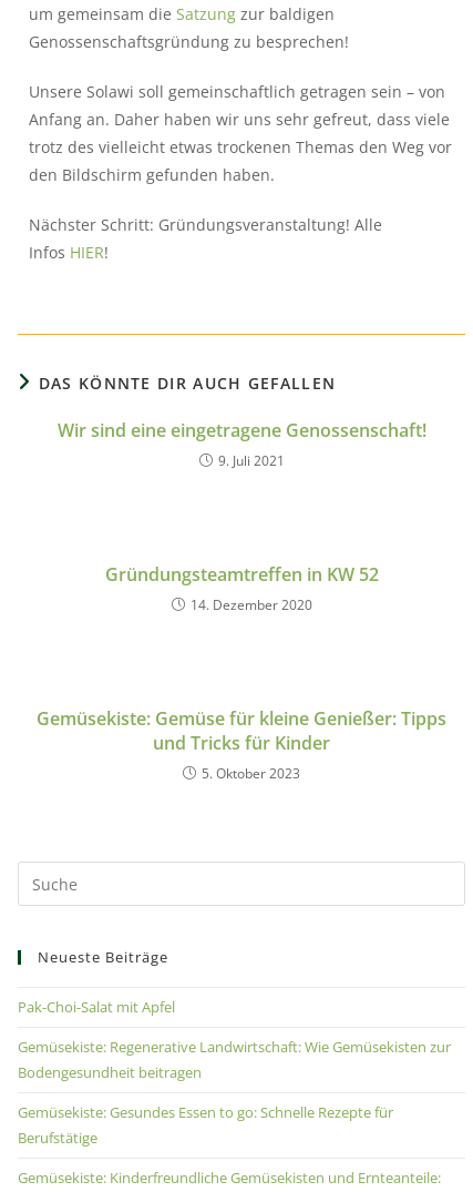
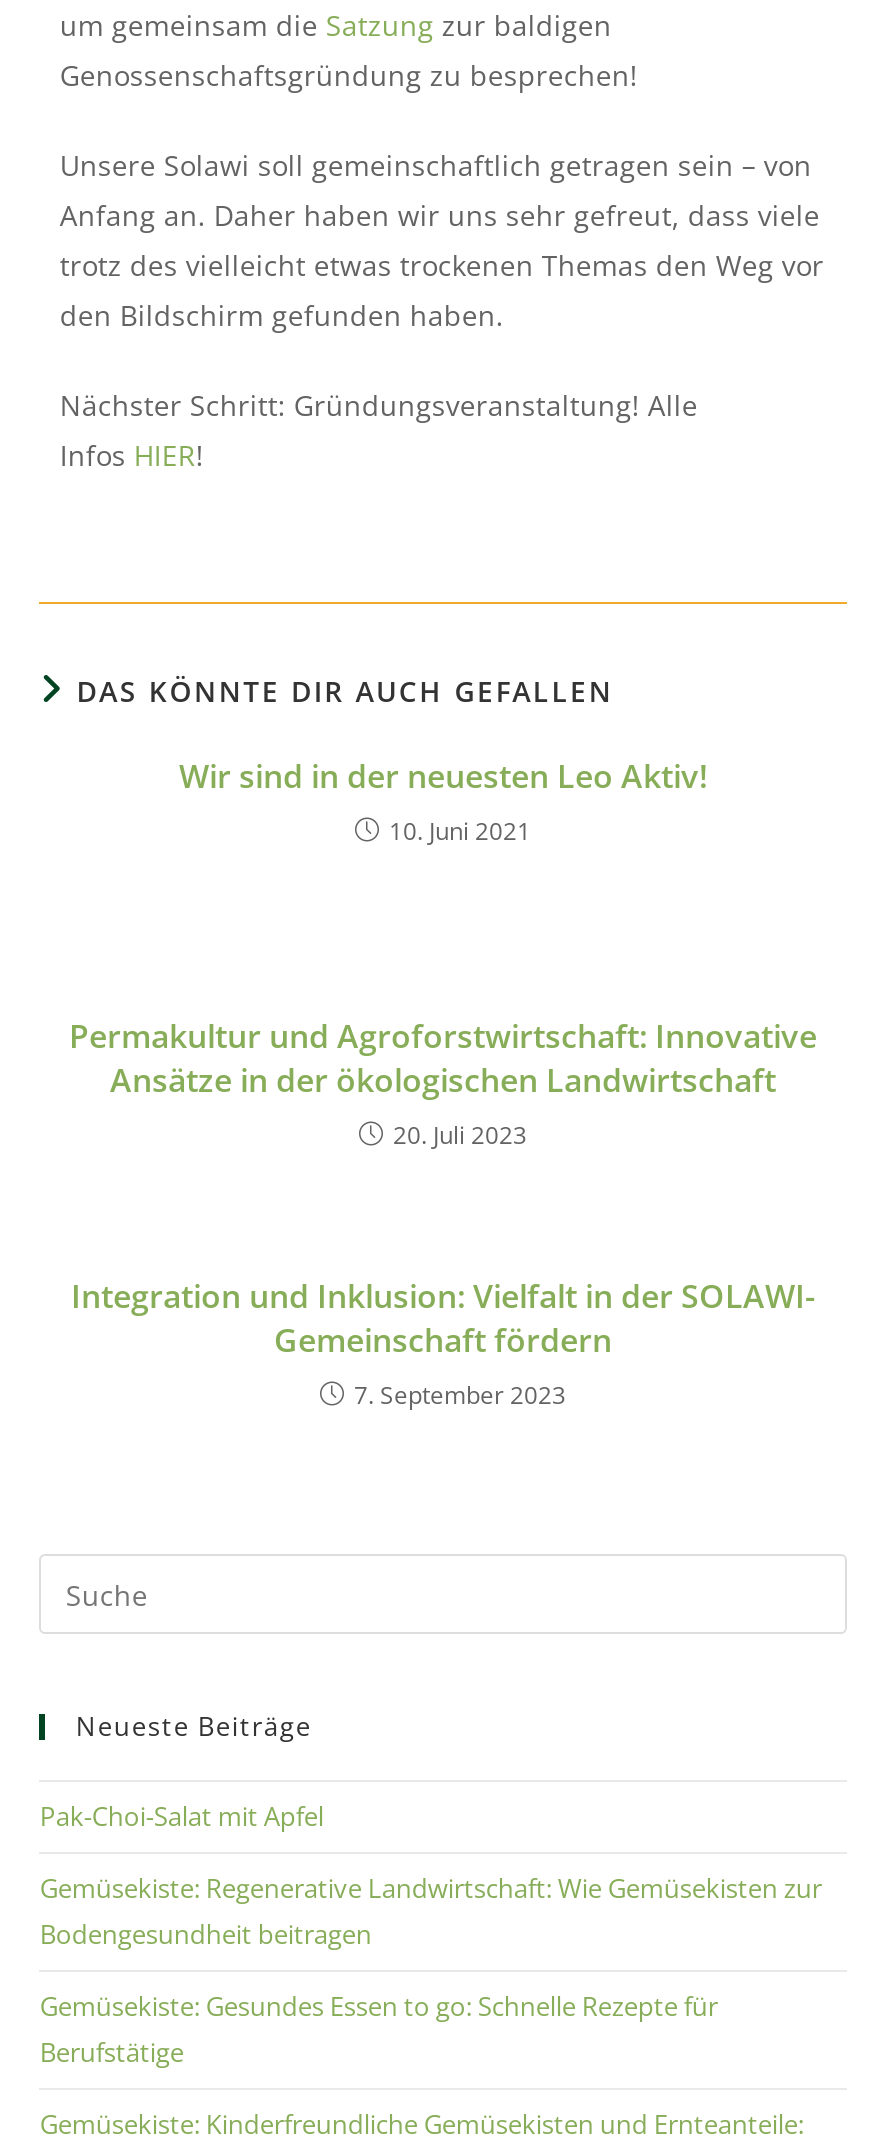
[57,418,426,471] Wir sind eine eingetragene Genossenschaft! | 9. Juli 2021 -> [179,755,707,849] Wir sind in der neuesten Leo Aktiv! | 10. Juni 2021
[105,563,378,615] Gründungsteamtreffen in KW 52 | 14. Dezember 2020 -> [69,1015,817,1153] Permakultur und Agroforstwirtschaft: Innovative | Ansätze in der ökologischen Landwirtschaft | 20. Juli 2023
[37,707,446,783] Gemüsekiste: Gemüse für kleine Genießer: Tipps | und Tricks für Kinder | 5. Oktober 2023 -> [71,1275,815,1413] Integration und Inklusion: Vielfalt in der SOLAWI- | Gemeinschaft fördern | 7. September 2023

